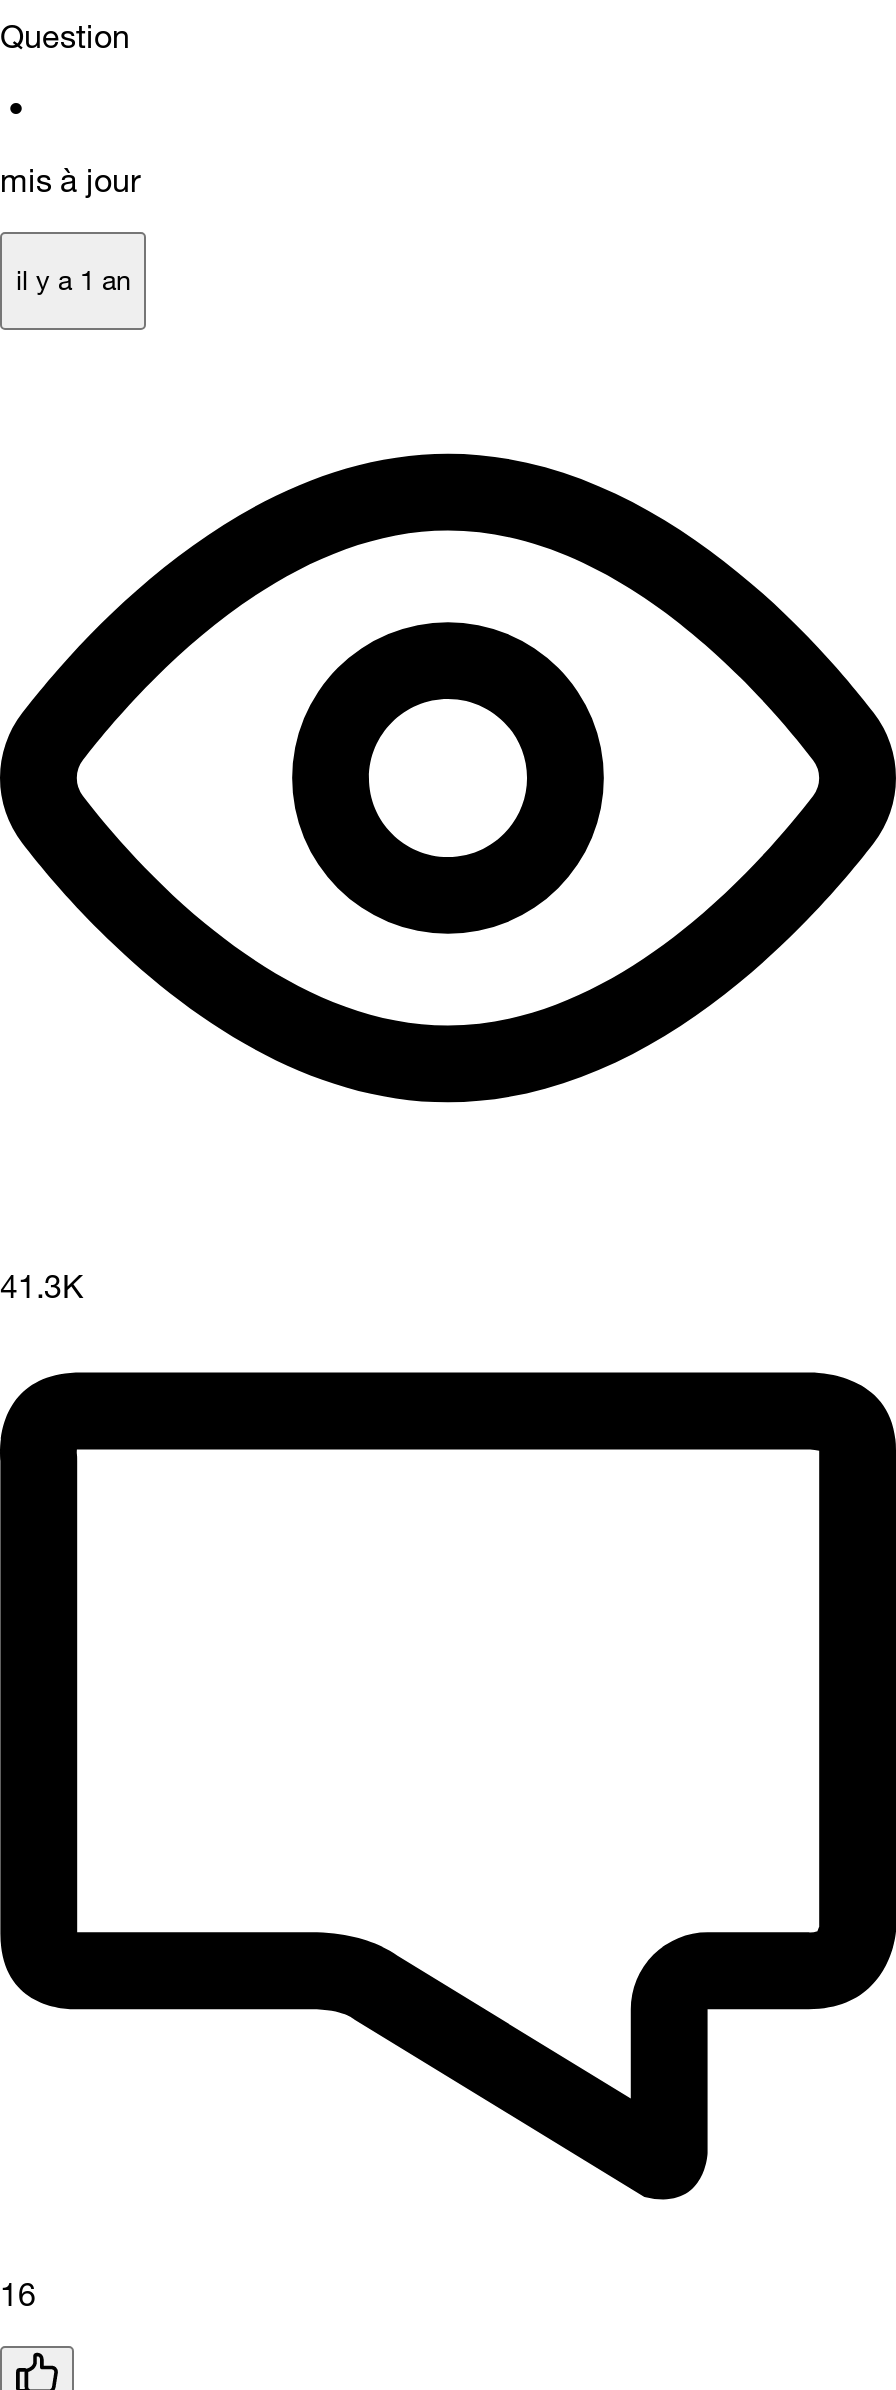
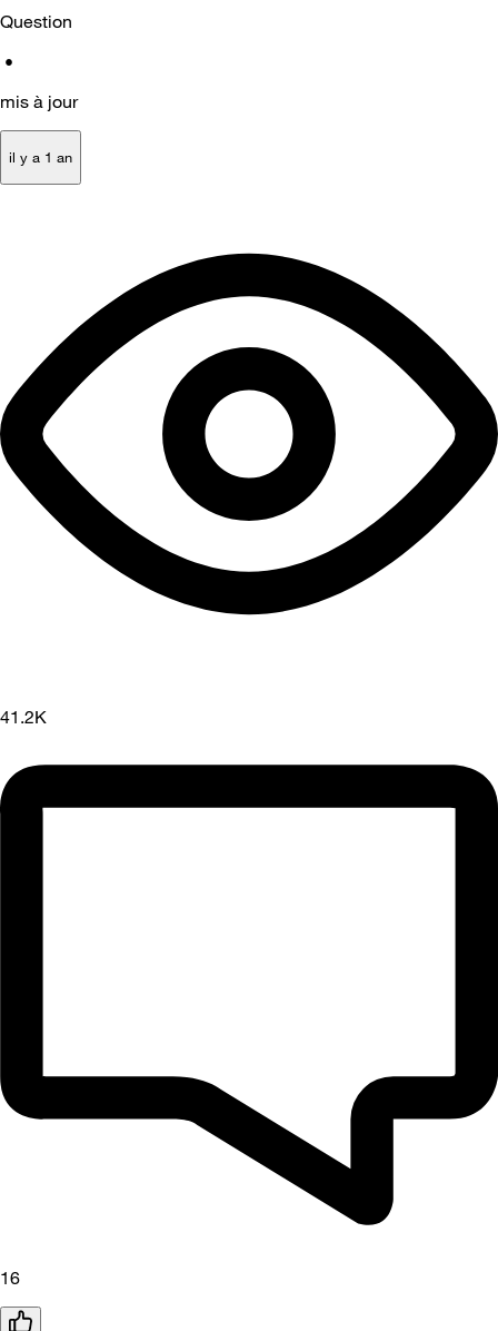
[0,1265,84,1305] 41.3K -> [0,705,47,727] 41.2K

